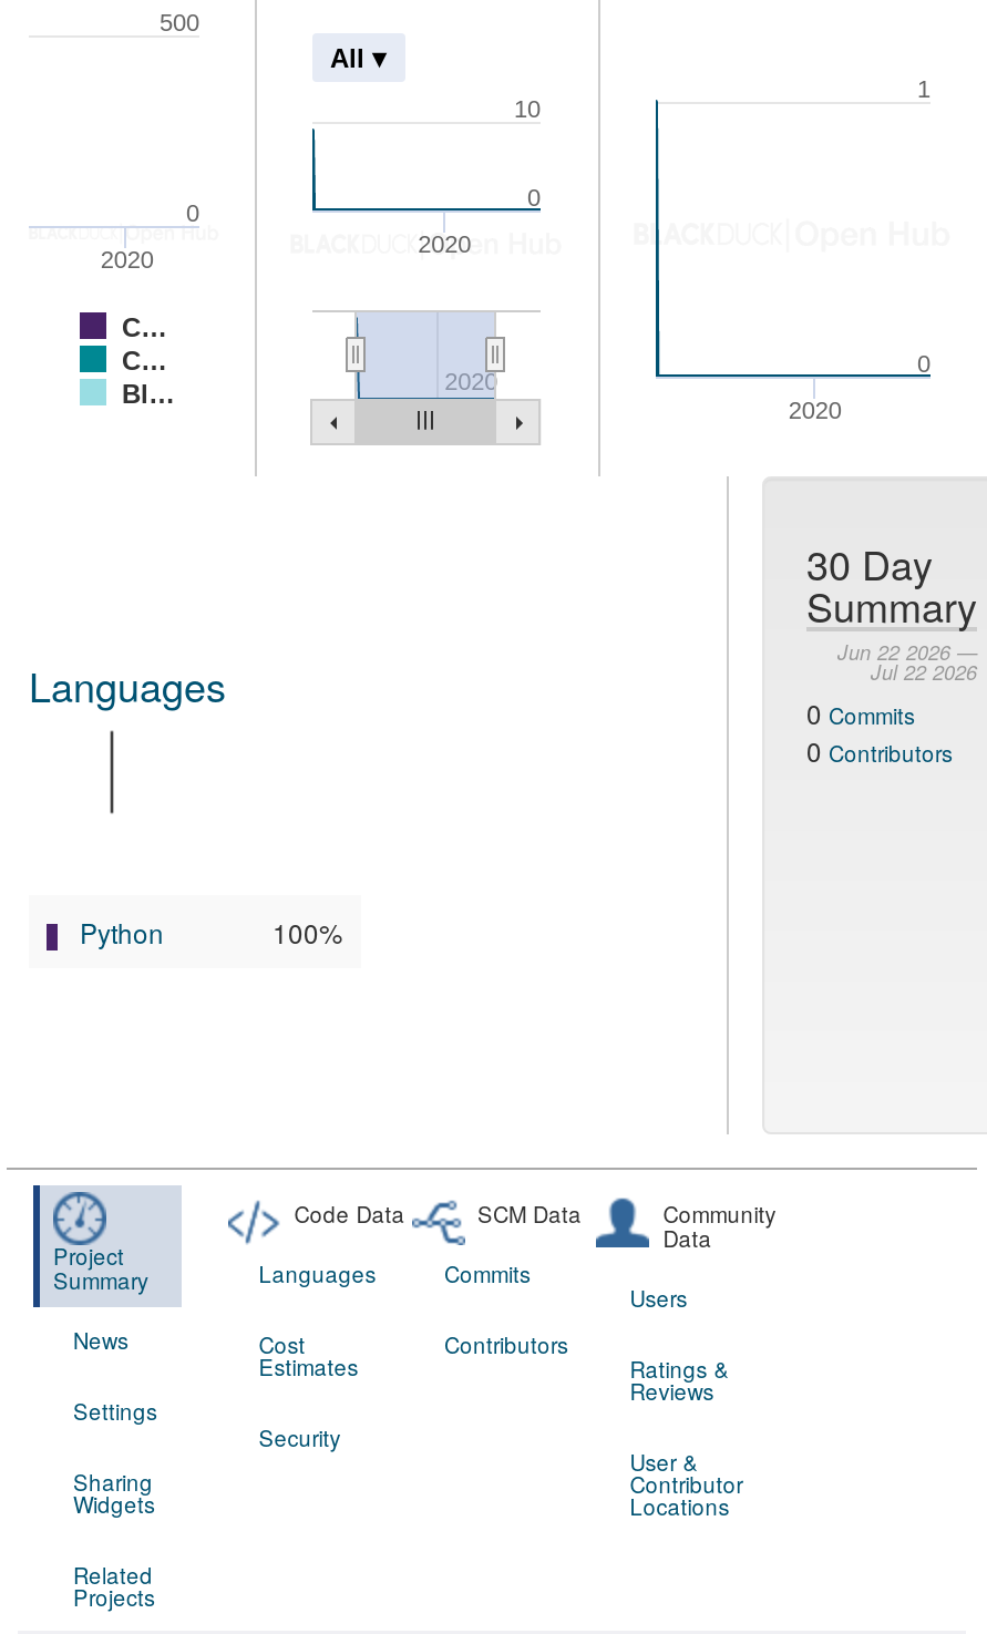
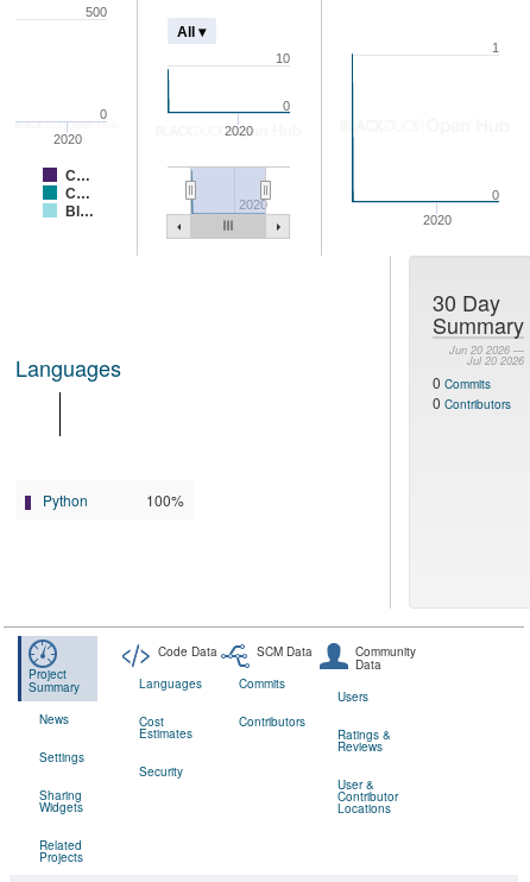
[837,638,977,667] Jun 22 2026 — -> [449,342,524,358] Jun 20 2026 —
[871,658,977,687] Jul 22 2026 -> [467,353,524,368] Jul 20 2026

